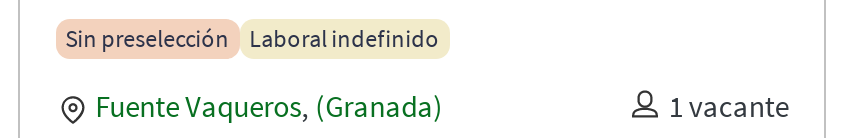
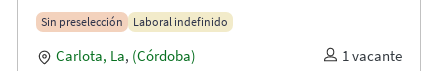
[95,88,443,126] Fuente Vaqueros, (Granada) -> [56,46,196,65] Carlota, La, (Córdoba)

